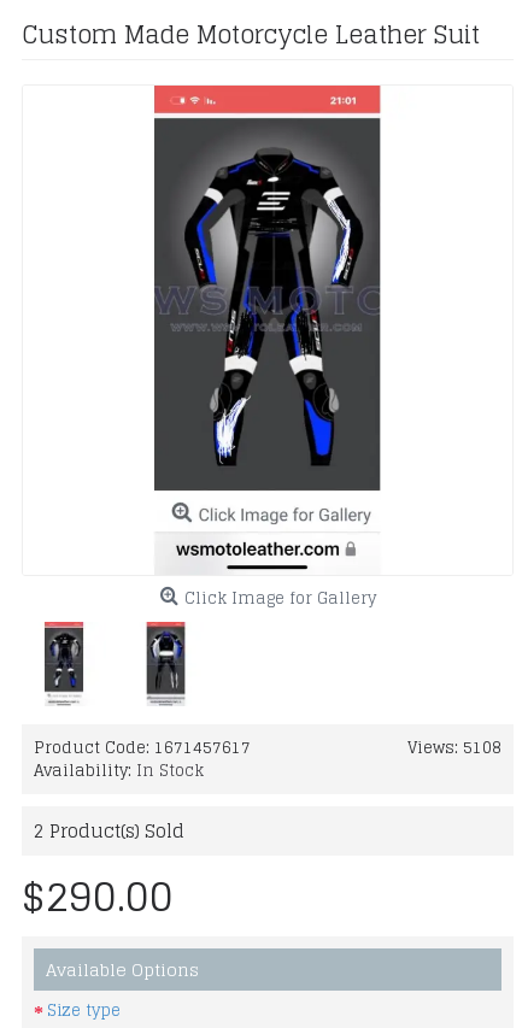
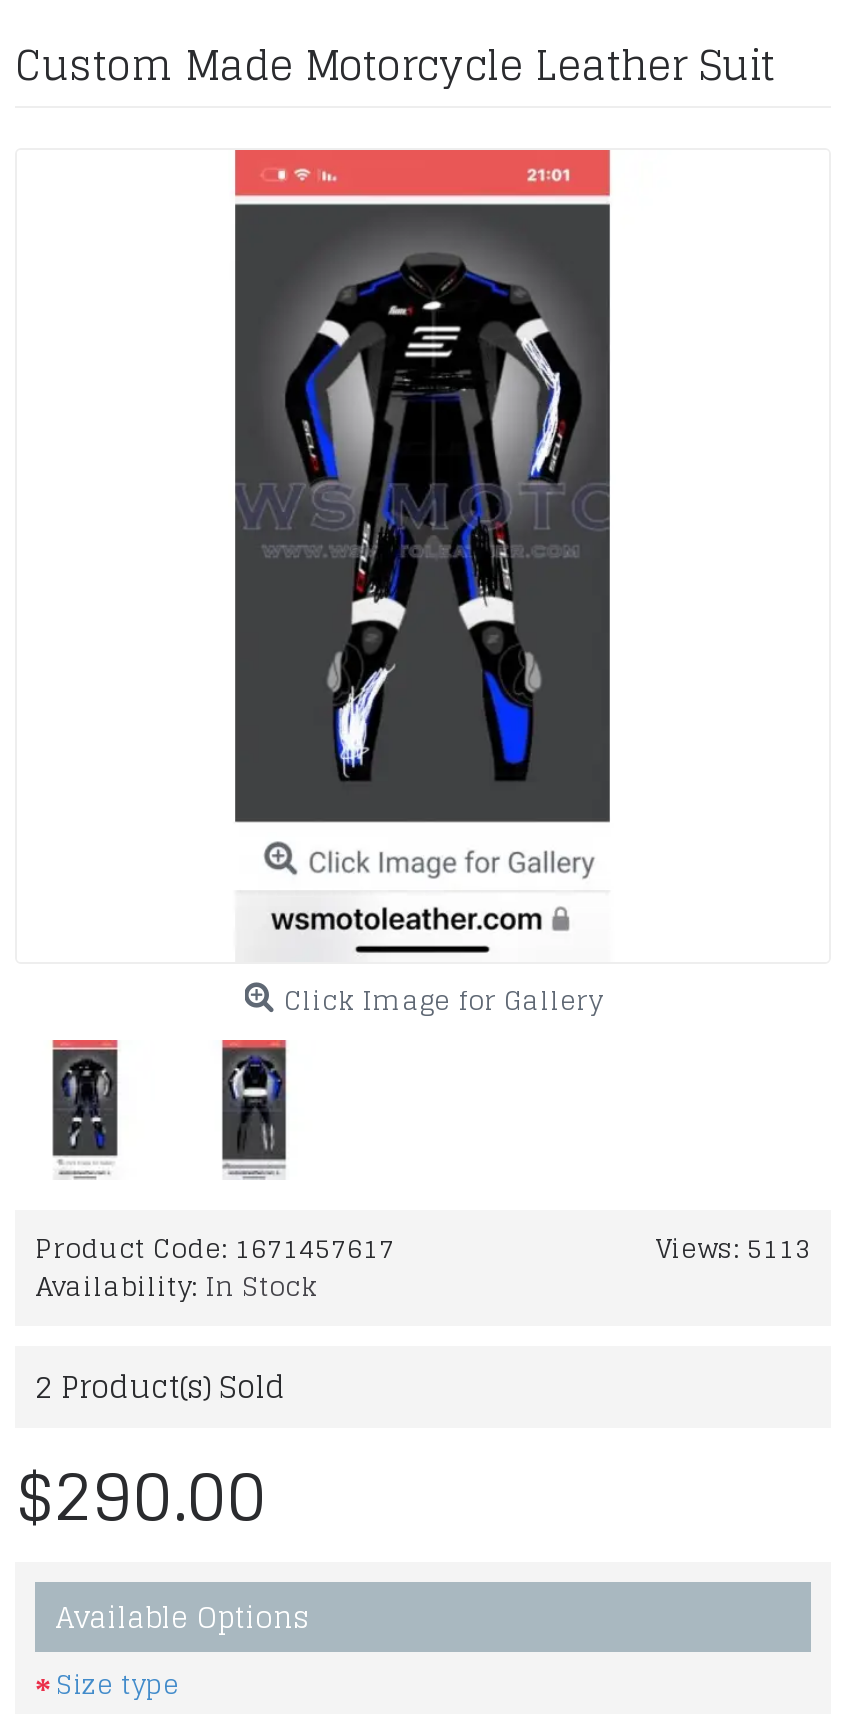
[407,733,501,761] Views: 5108 -> [655,1225,811,1271] Views: 5113

